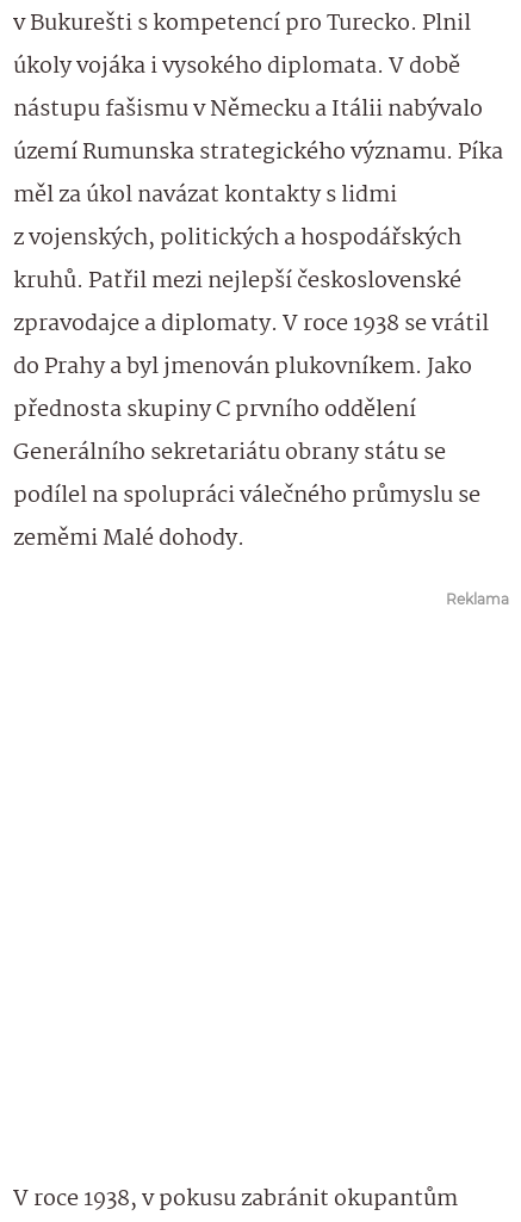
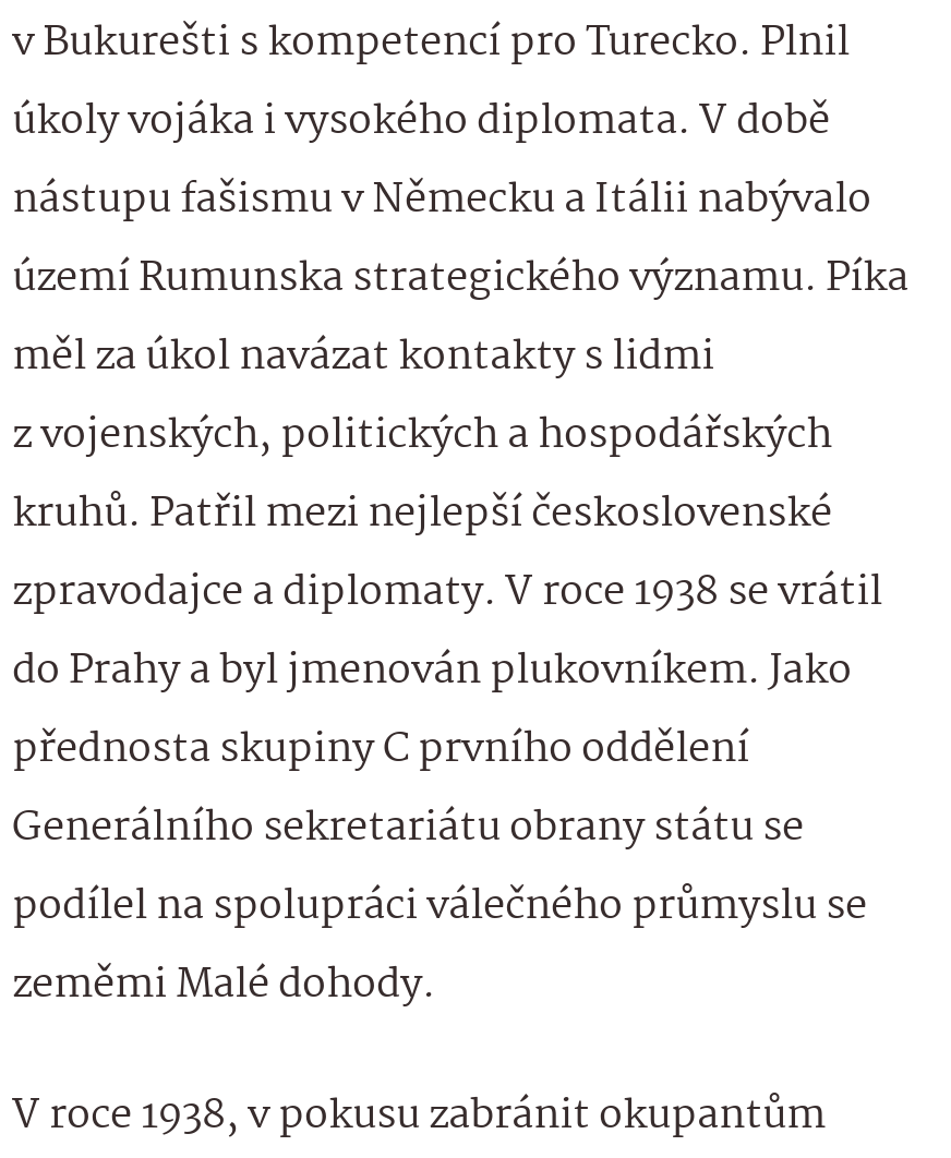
[446,590,509,608] Reklama -> none

